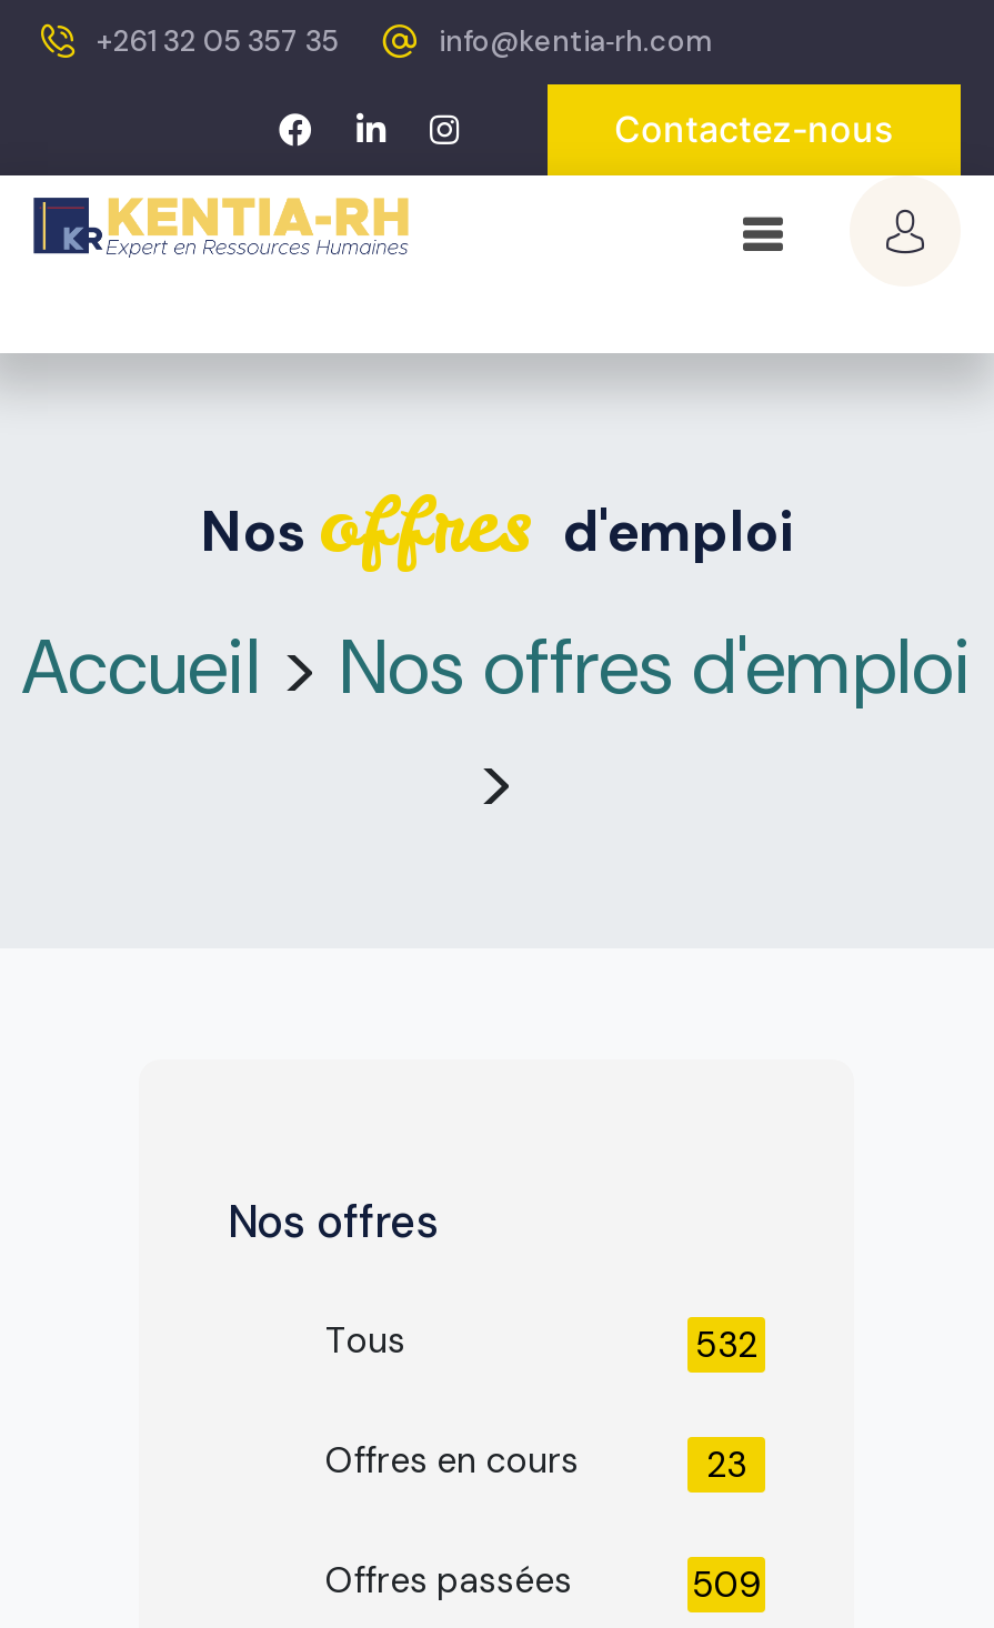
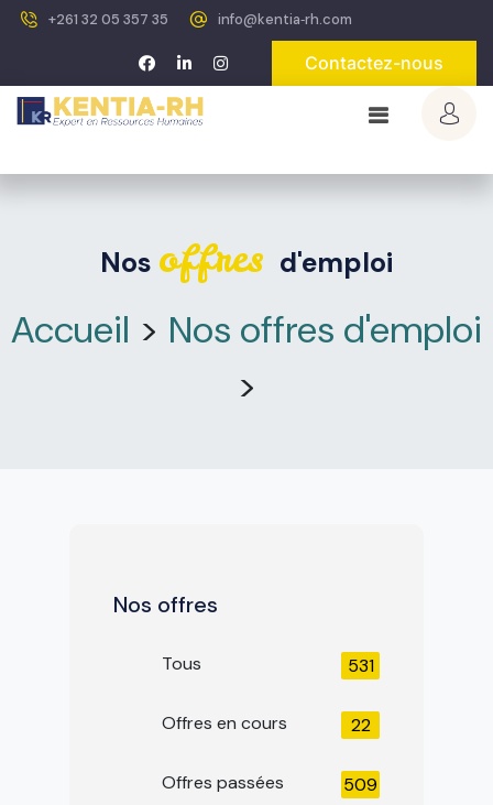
[695,1320,757,1367] 532 -> [347,654,374,677] 531
[706,1440,746,1487] 23 -> [350,713,370,736] 22

